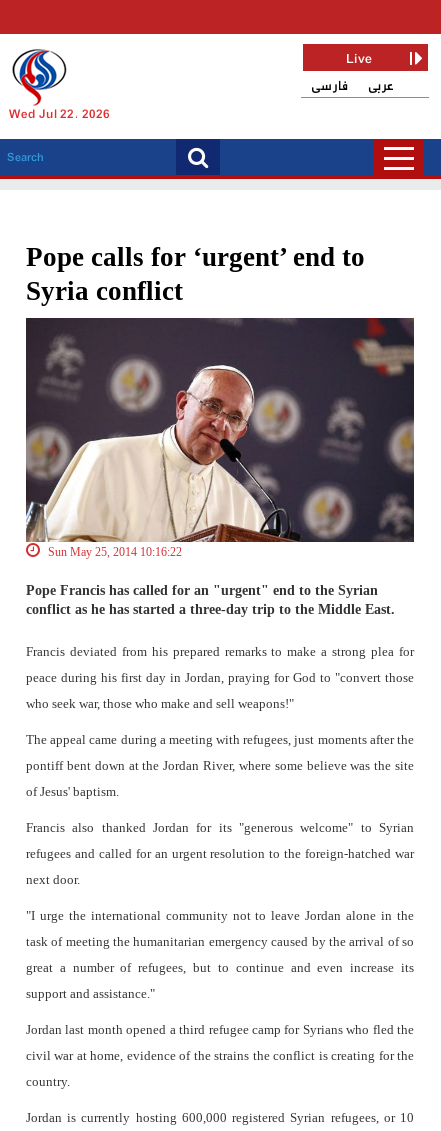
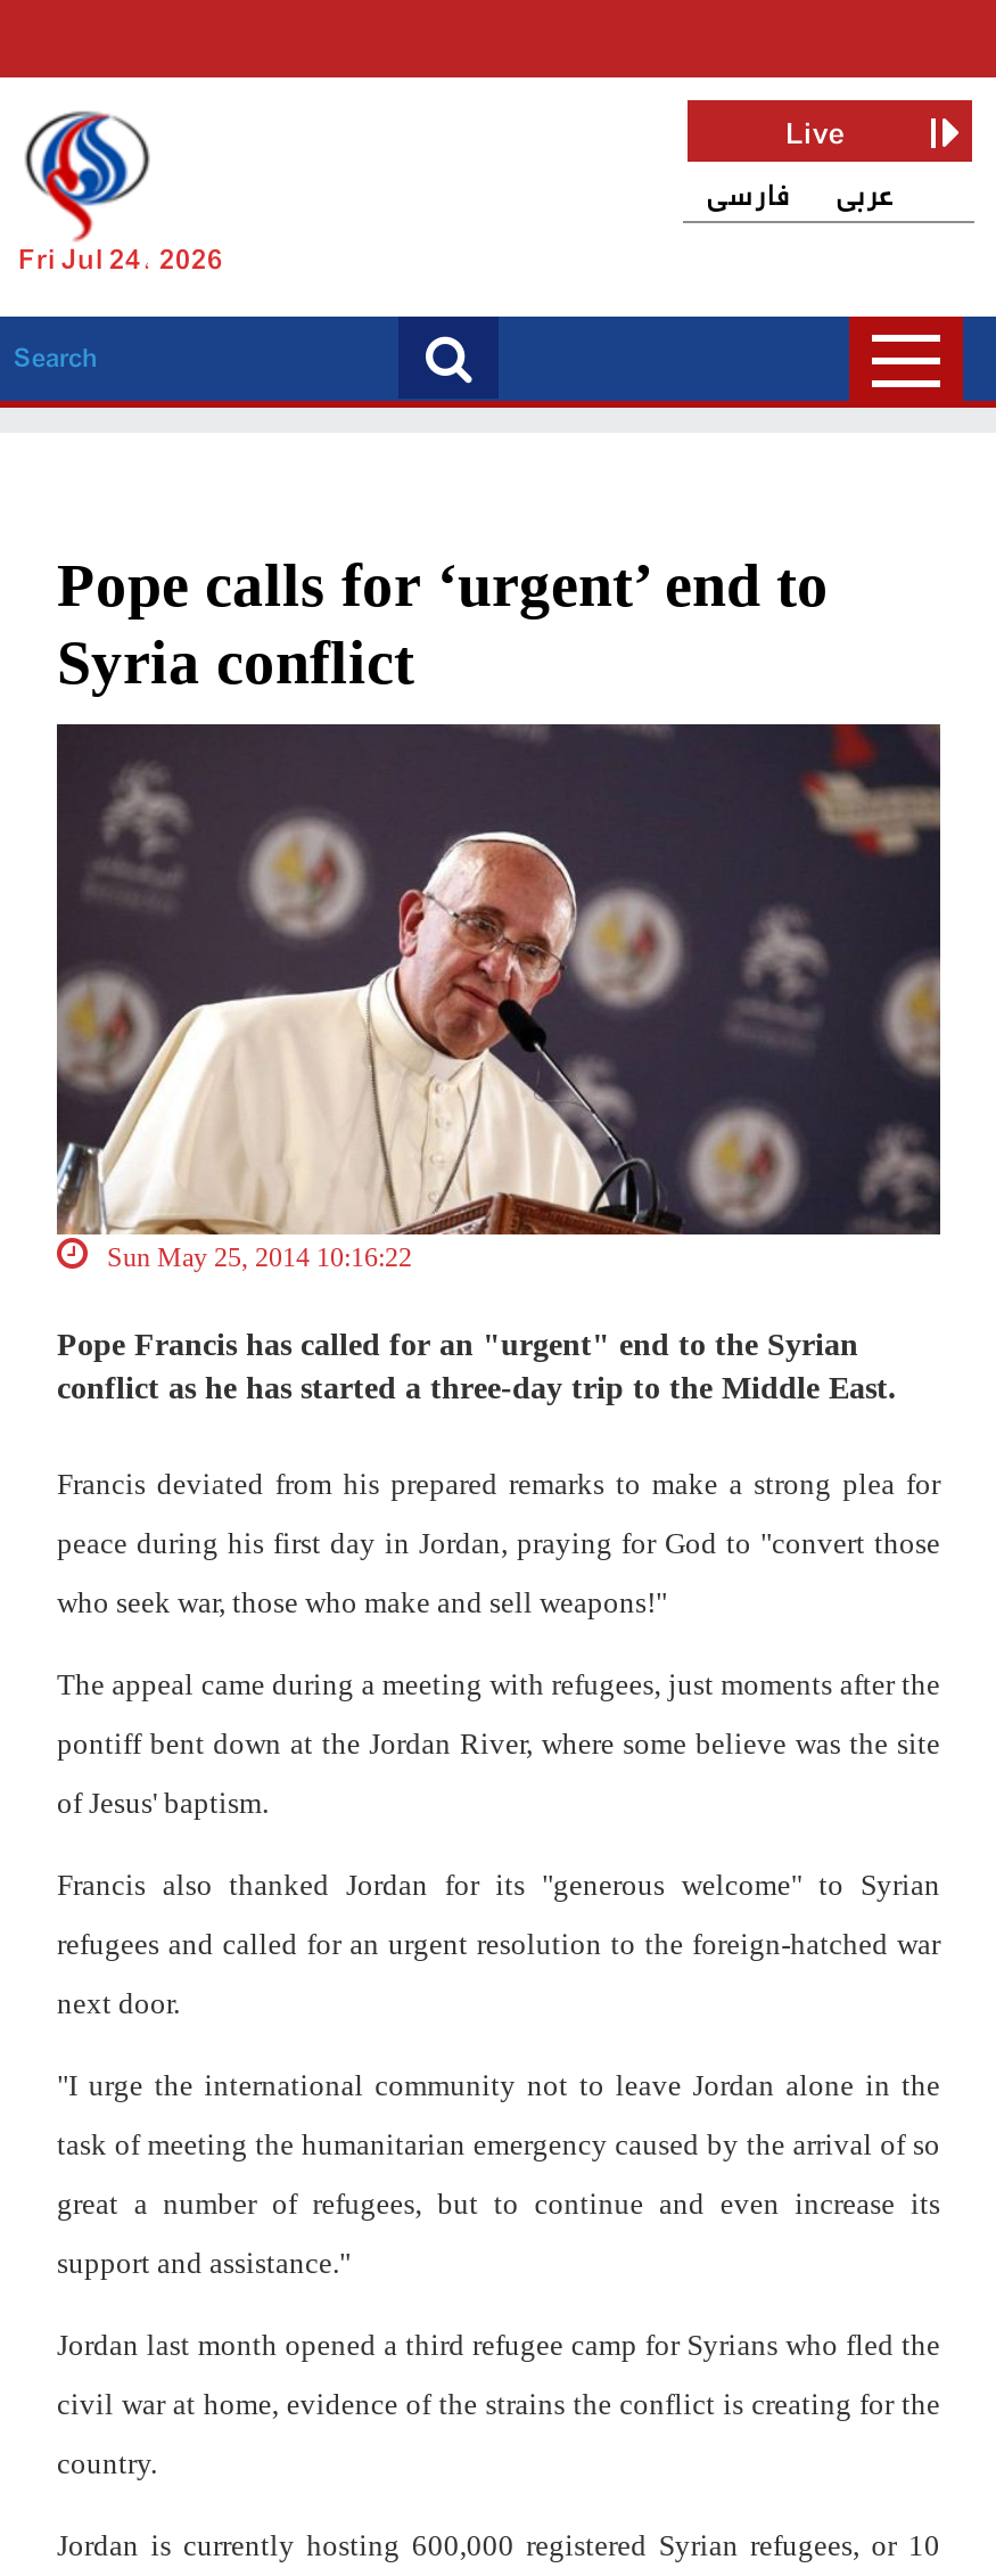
[9,105,110,125] Wed Jul 22, 2026 -> [18,239,223,285] Fri Jul 24, 2026

